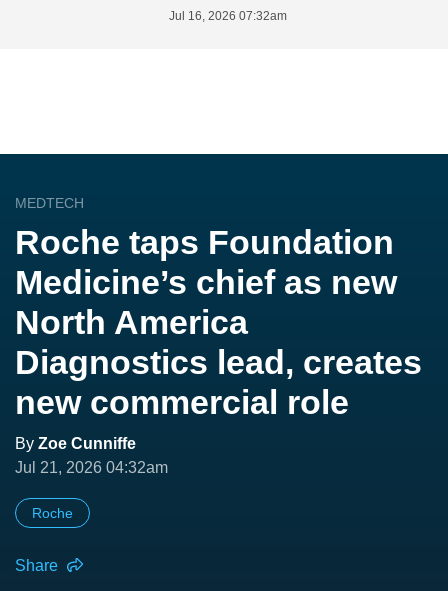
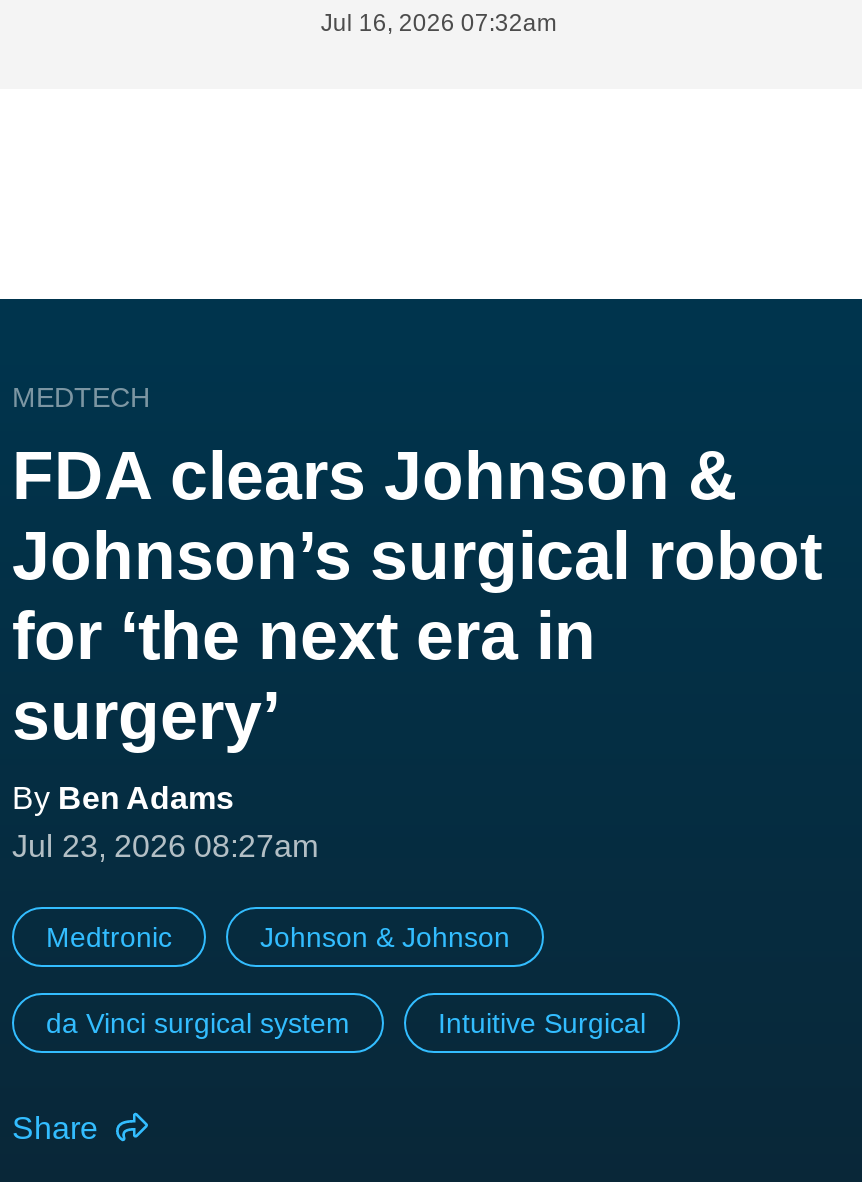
[15,223,422,521] Roche taps Foundation | Medicine’s chief as new | North America | Diagnostics lead, creates | new commercial role | By Zoe Cunniffe | Jul 21, 2026 04:32am | Roche -> [12,436,822,1038] FDA clears Johnson & | Johnson’s surgical robot | for ‘the next era in | surgery’ | By Ben Adams | Jul 23, 2026 08:27am | Medtronic | Johnson & Johnson | da Vinci surgical system | Intuitive Surgical

